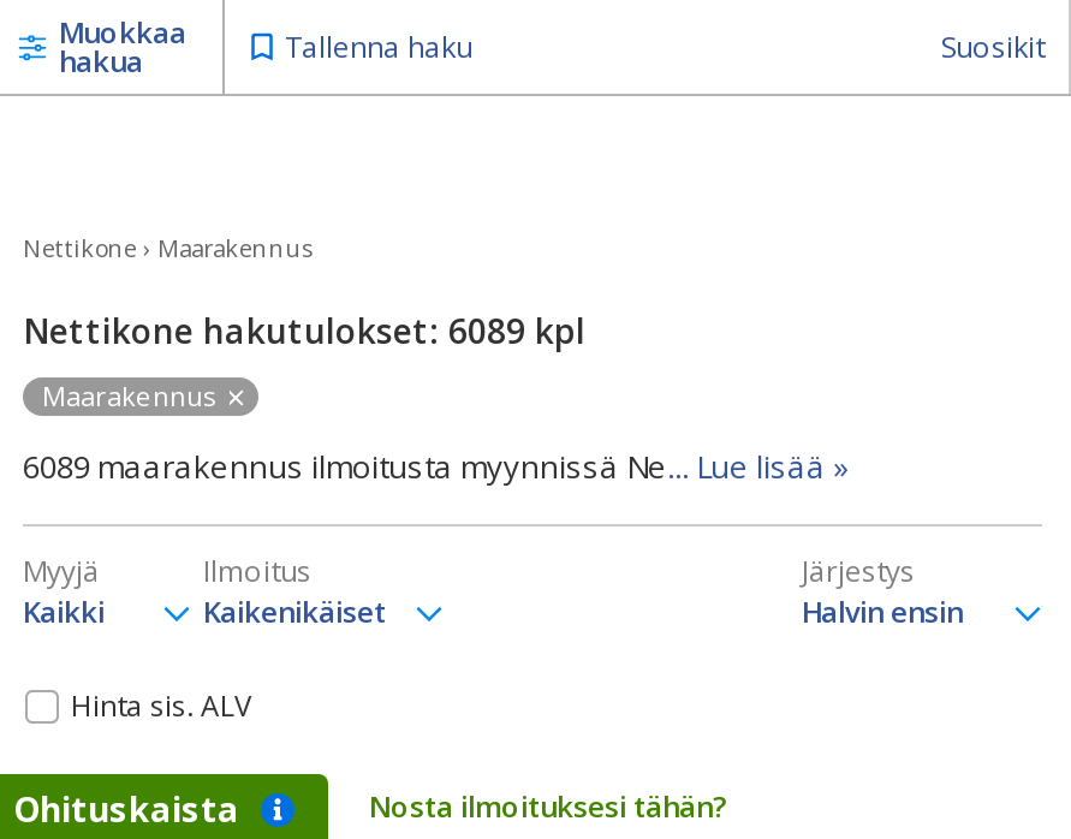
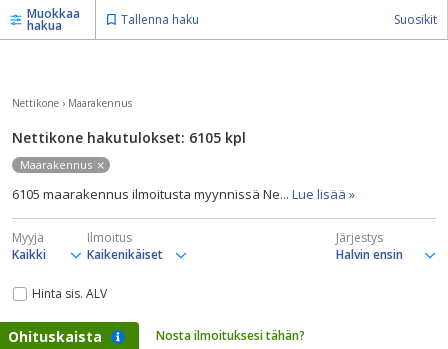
[23,308,585,353] Nettikone hakutulokset: 6089 kpl -> [12,128,246,147] Nettikone hakutulokset: 6105 kpl
[23,445,847,488] 6089 maarakennus ilmoitusta myynnissä Ne... Lue lisää » -> [12,185,355,203] 6105 maarakennus ilmoitusta myynnissä Ne... Lue lisää »

